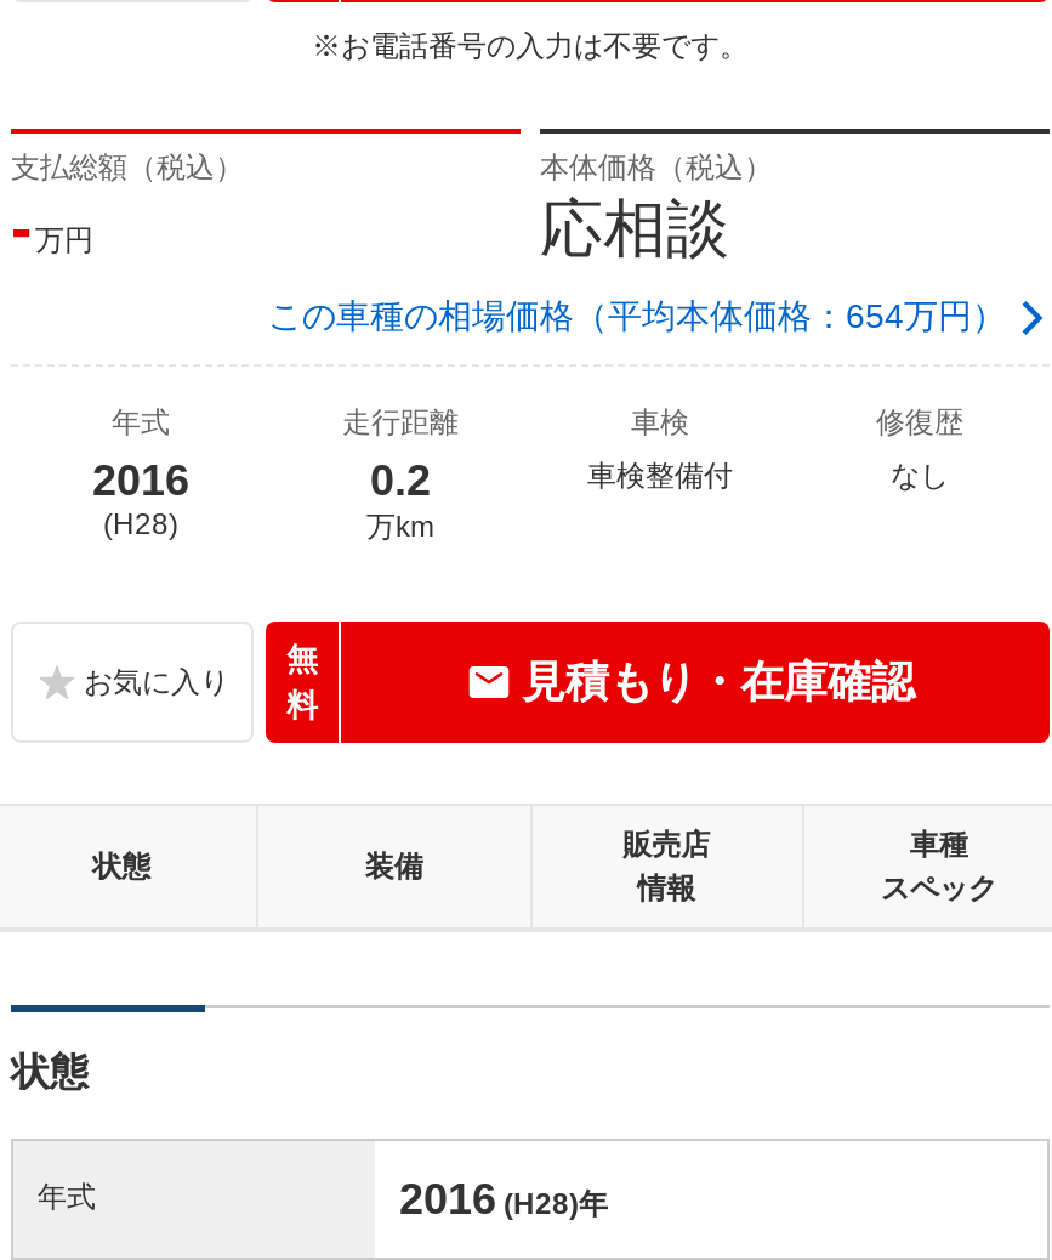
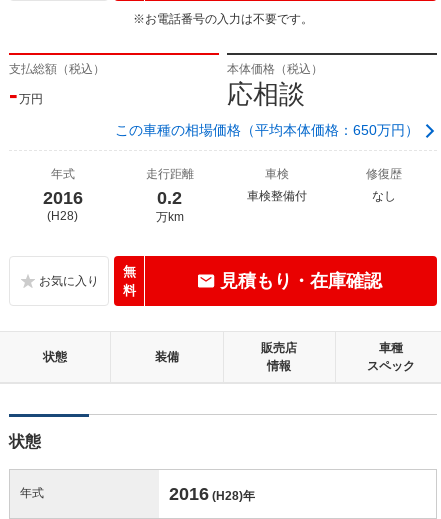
[268,295,1006,334] この車種の相場価格（平均本体価格：654万円） -> [115,121,419,137] この車種の相場価格（平均本体価格：650万円）

